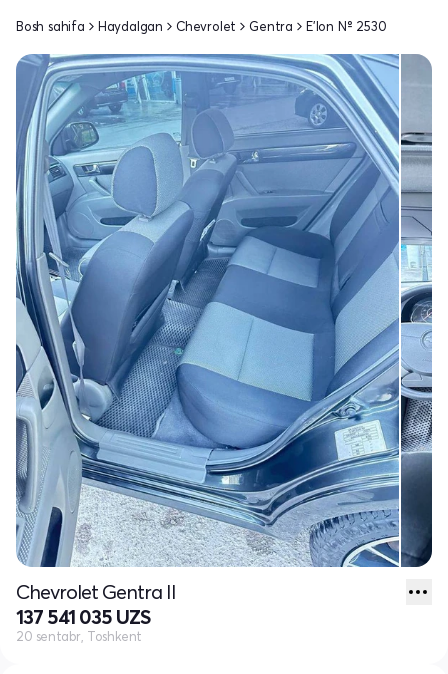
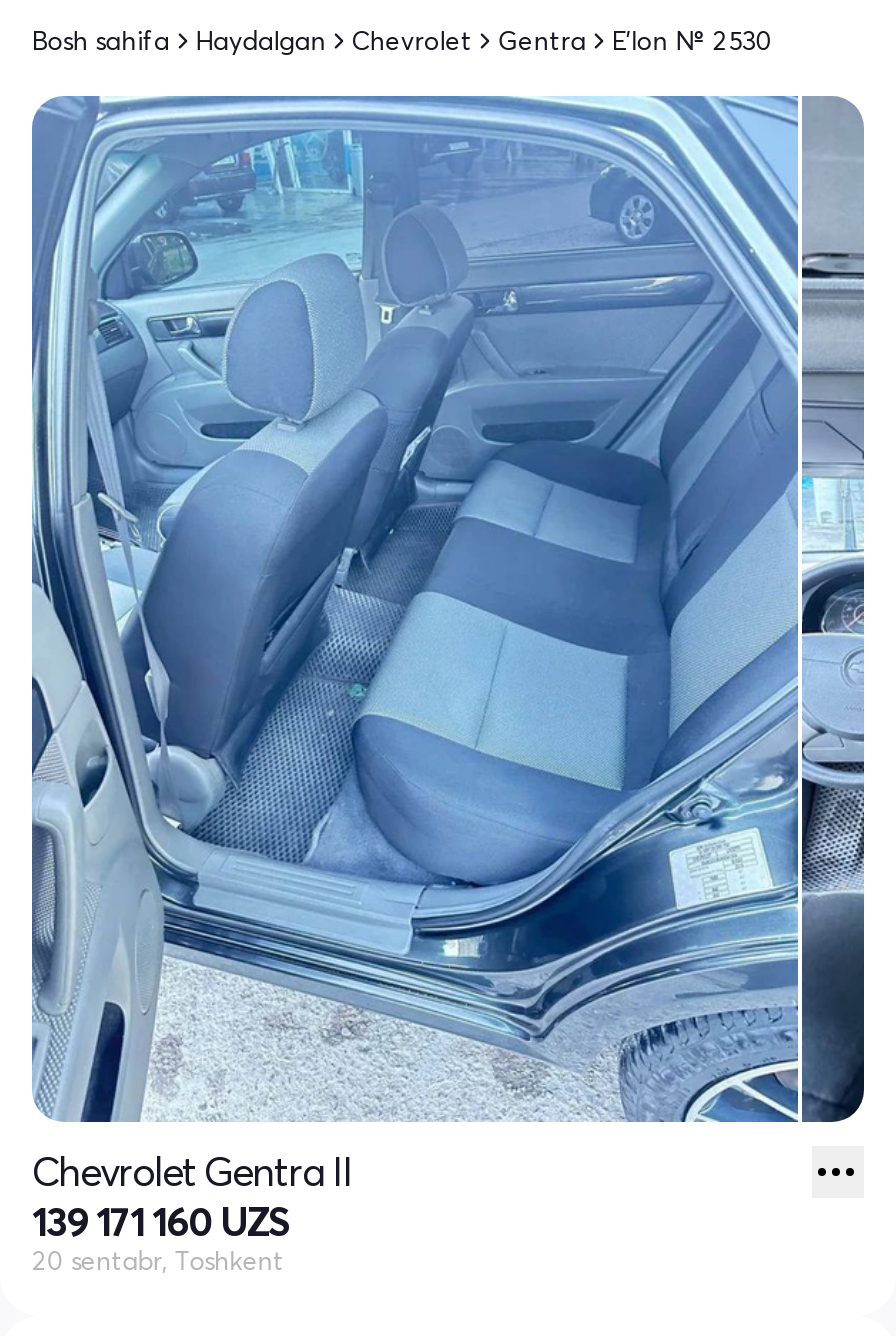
[16,604,150,629] 137 541 035 UZS -> [32,1195,288,1245] 139 171 160 UZS

